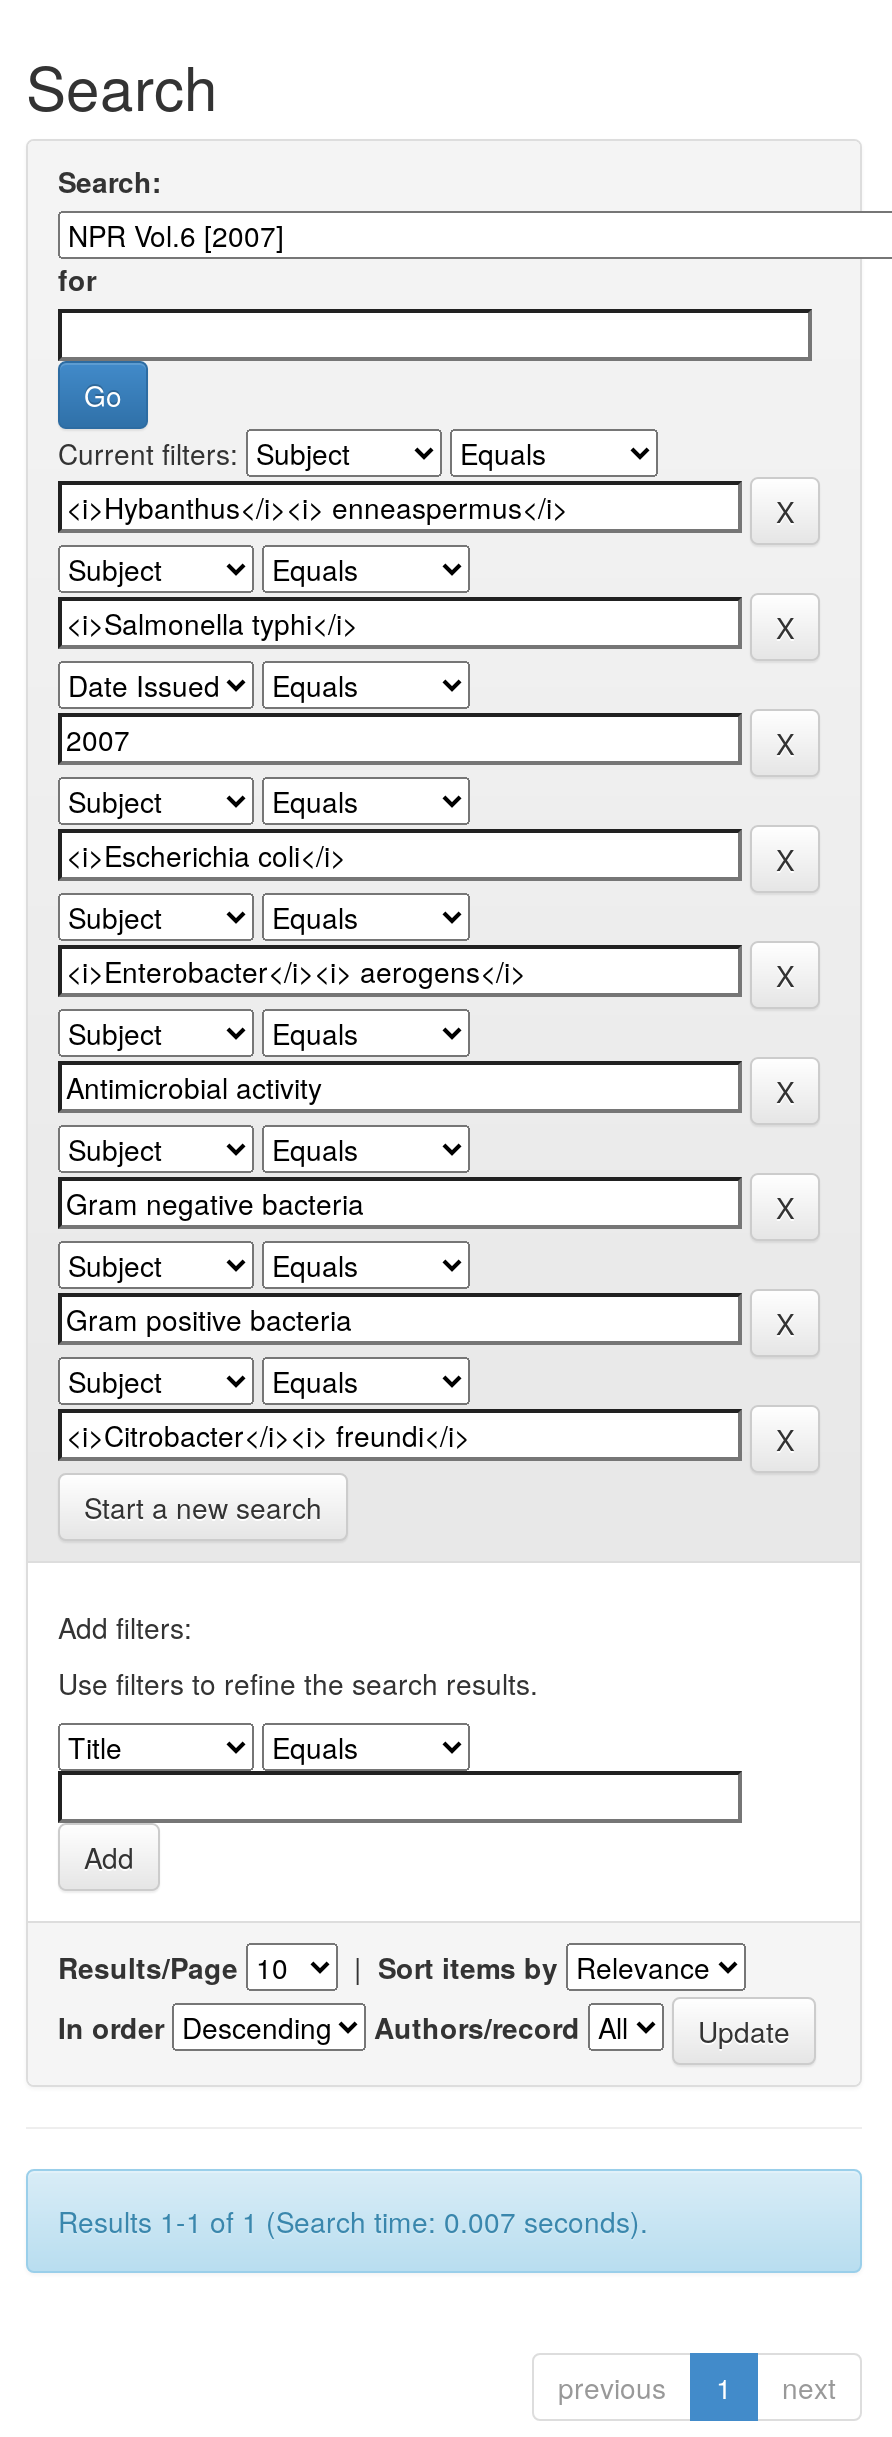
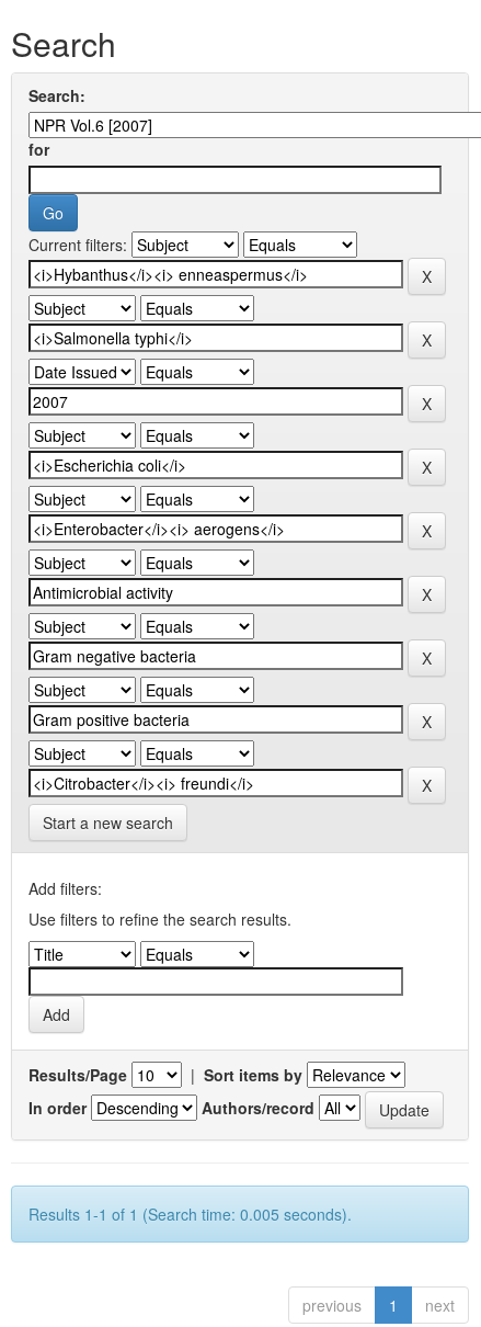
[58,2201,648,2241] Results 1-1 of 1 (Search time: 0.007 seconds). -> [28,1203,352,1225] Results 1-1 of 1 (Search time: 0.005 seconds).

